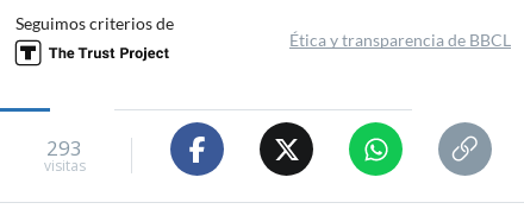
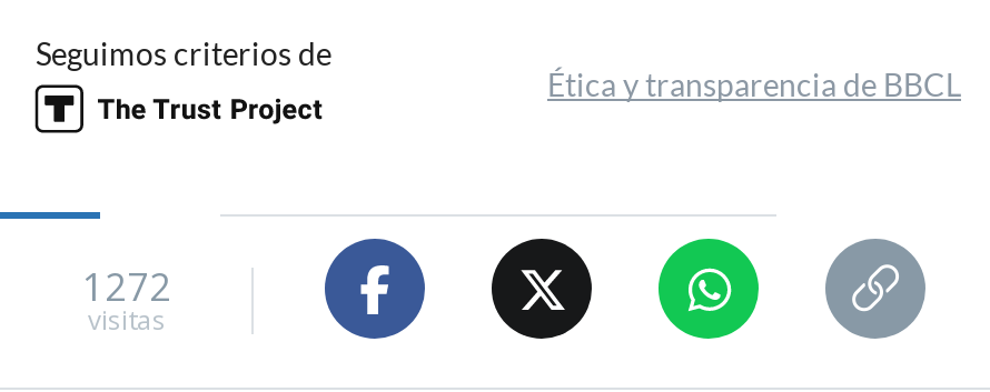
[46,134,82,161] 293 -> [82,261,171,312] 1272

